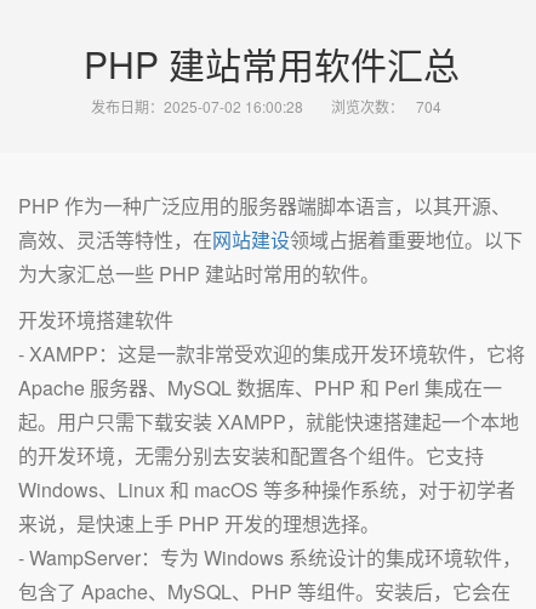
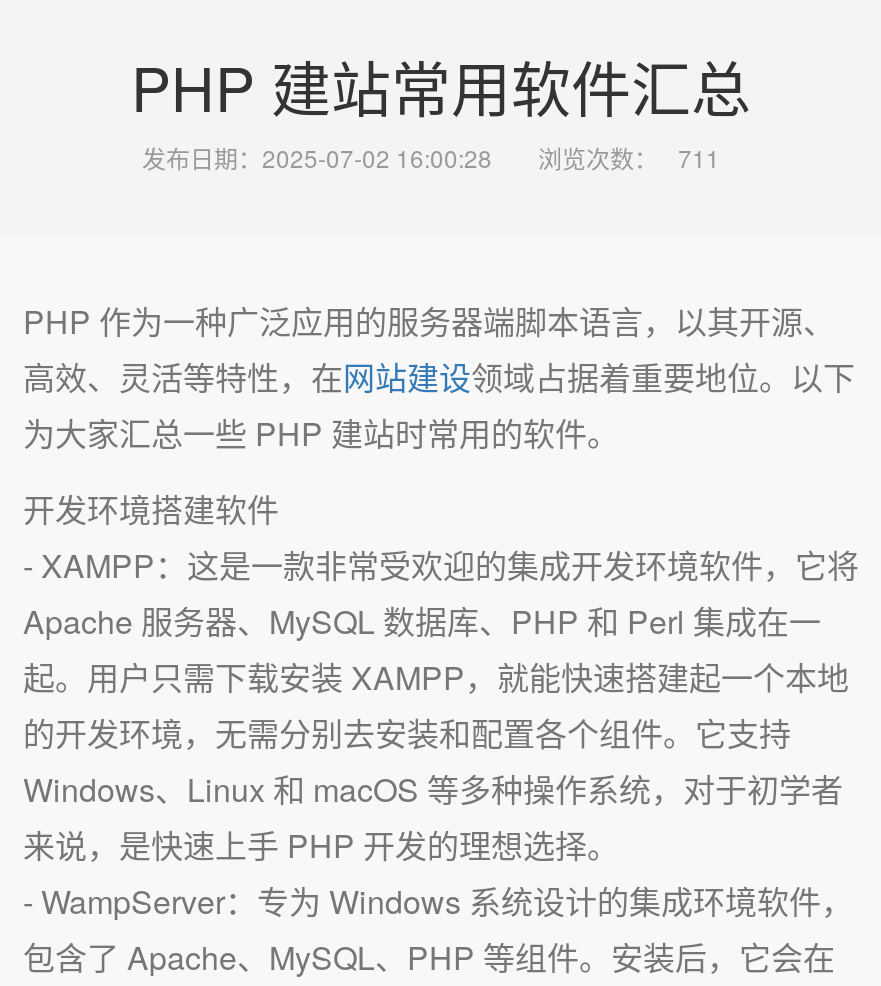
[90,96,441,116] 发布日期：2025-07-02 16:00:28 浏览次数： 704 -> [142,140,720,174] 发布日期：2025-07-02 16:00:28 浏览次数： 711

